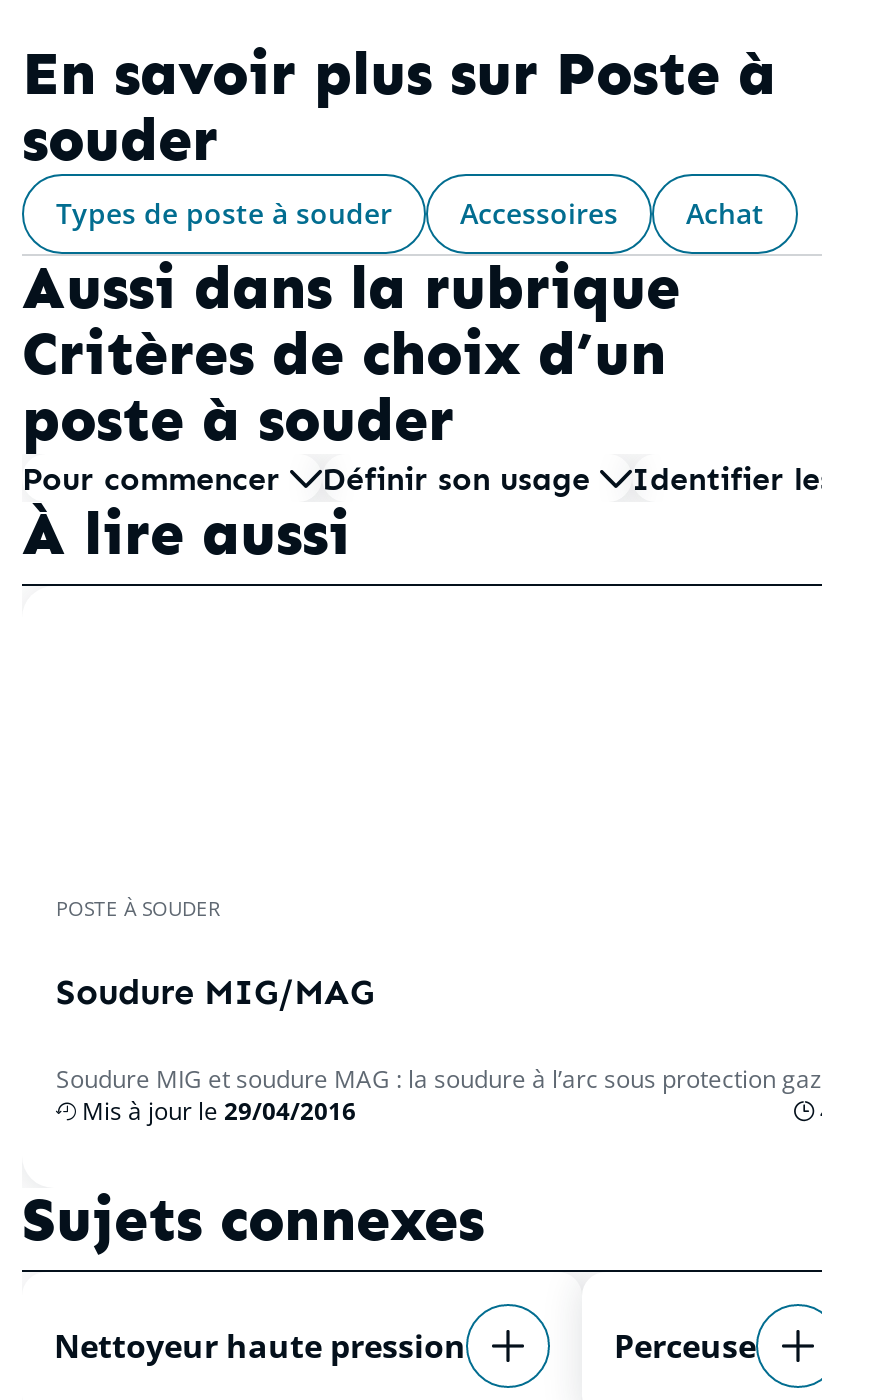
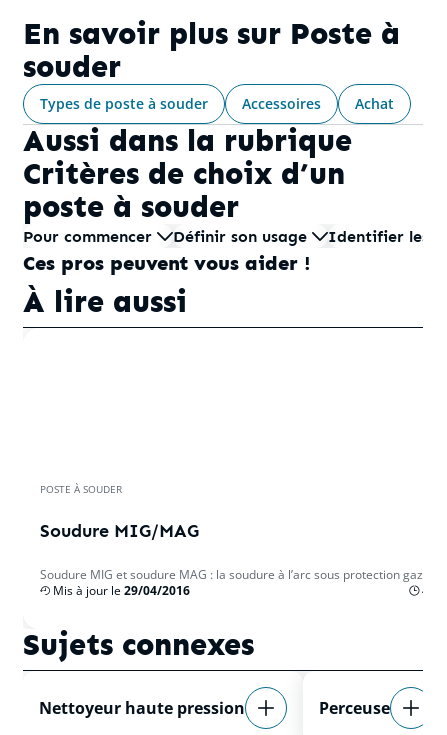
none -> [23,251,311,275] Ces pros peuvent vous aider !

